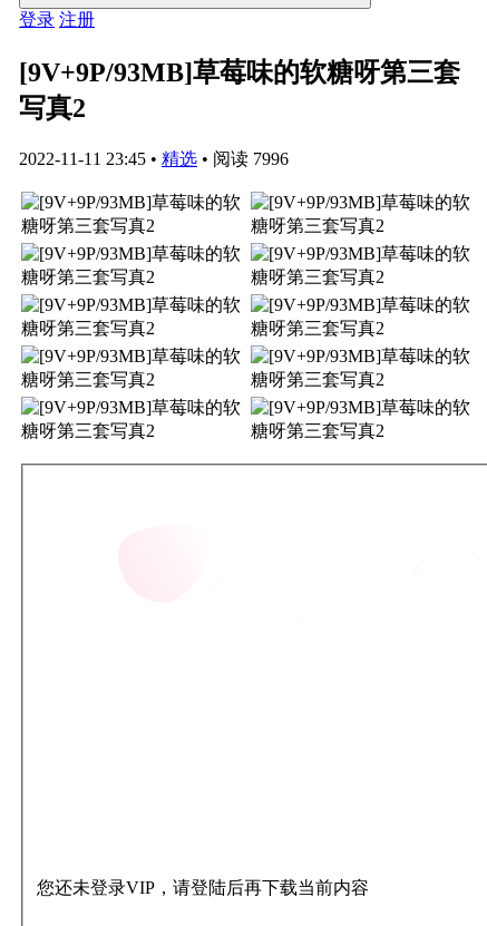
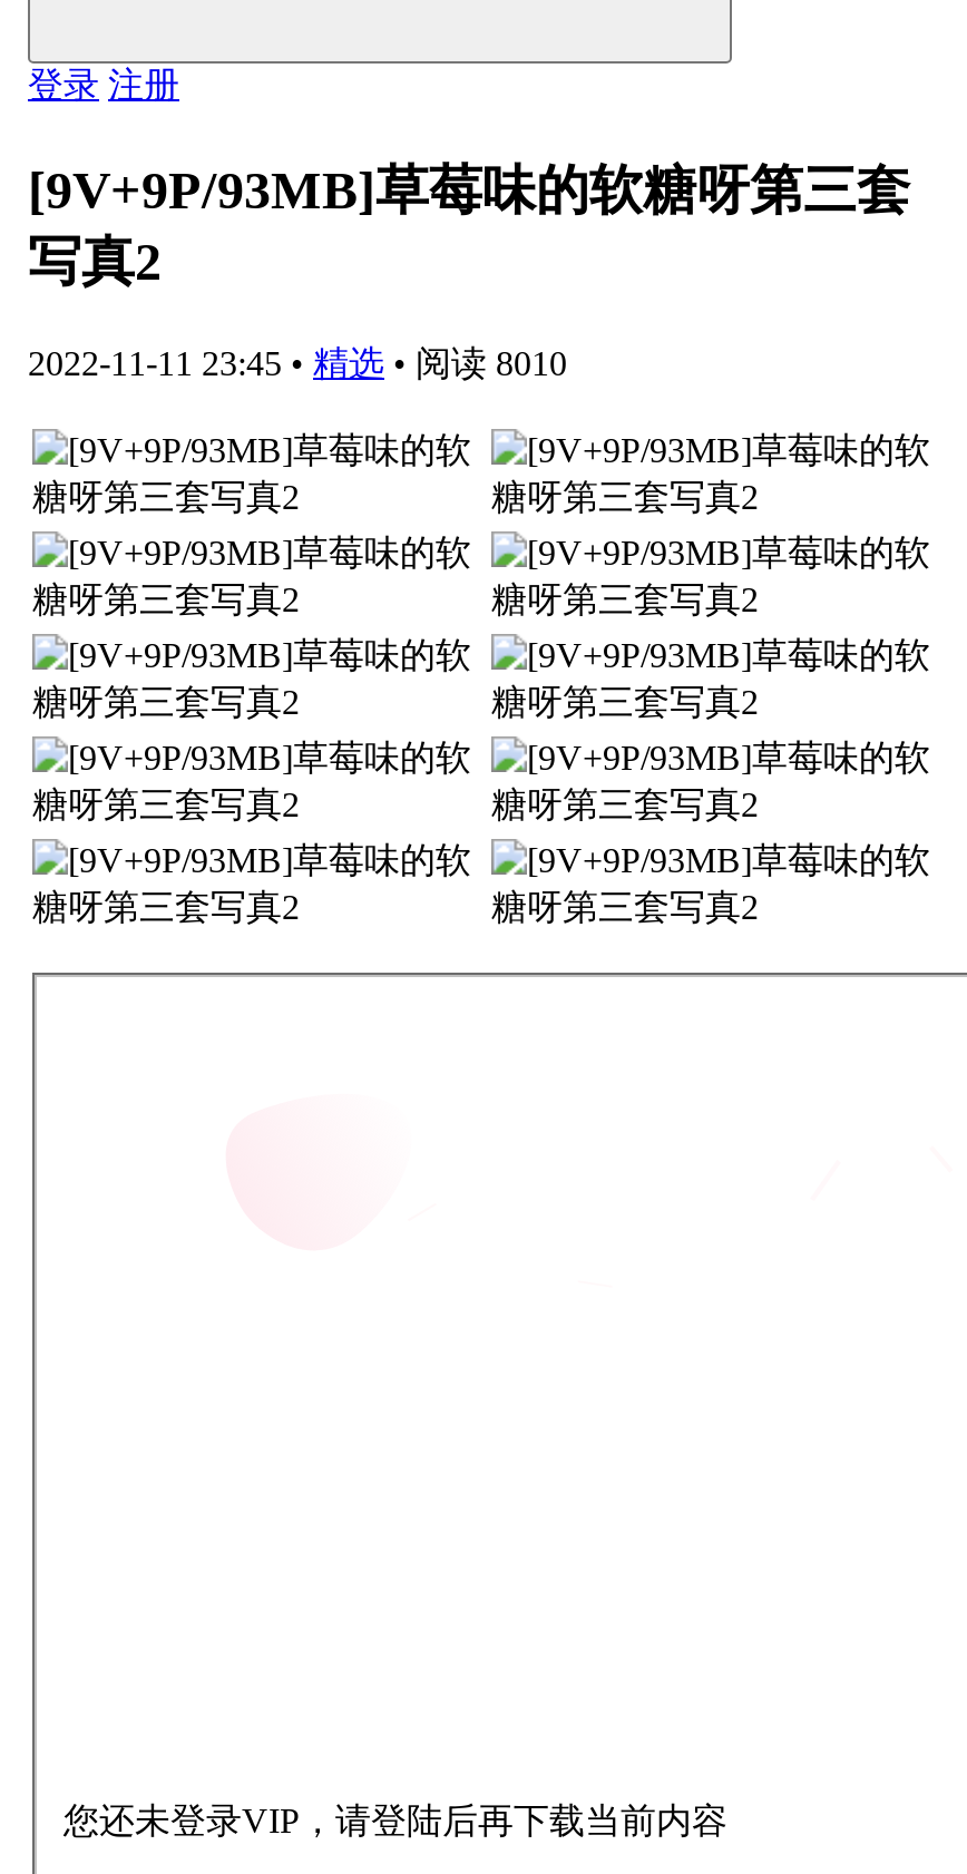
[19,149,289,168] 2022-11-11 23:45 • 精选 • 阅读 7996 -> [28,344,567,382] 2022-11-11 23:45 • 精选 • 阅读 8010

